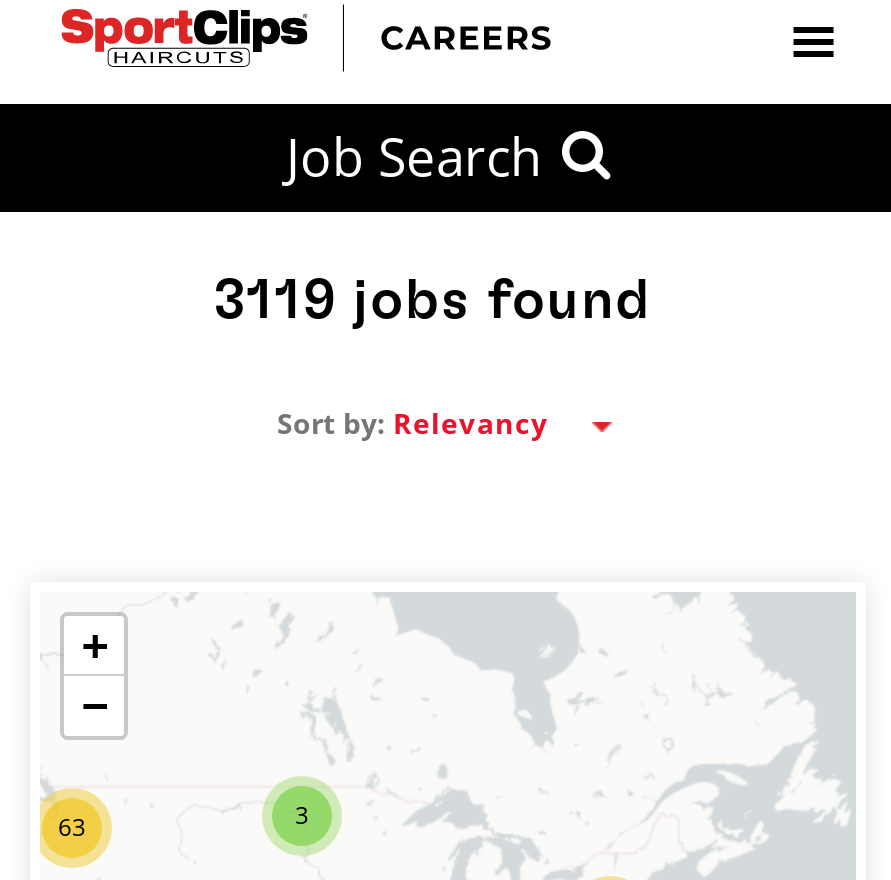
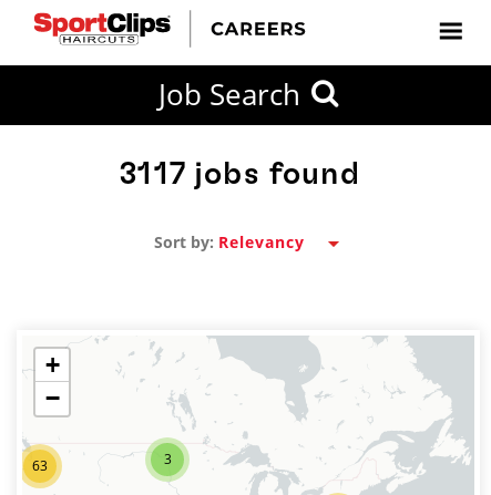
[214,274,652,330] 3119 jobs found -> [120,159,360,190] 3117 jobs found

